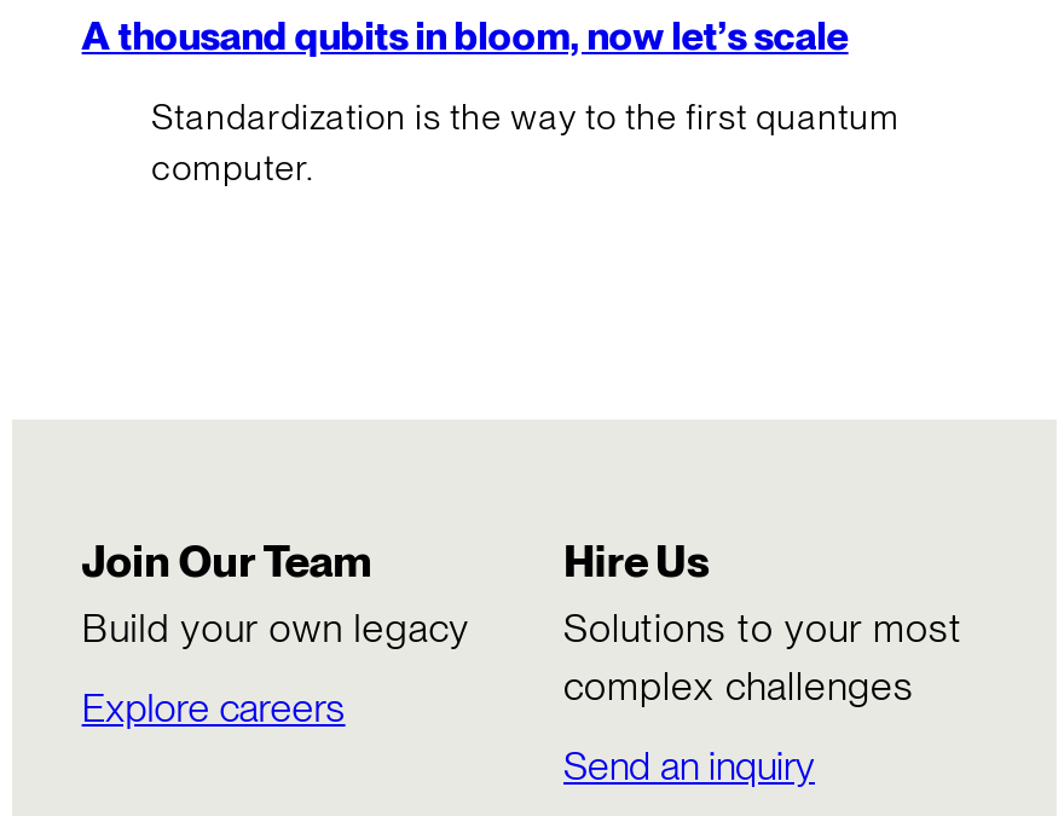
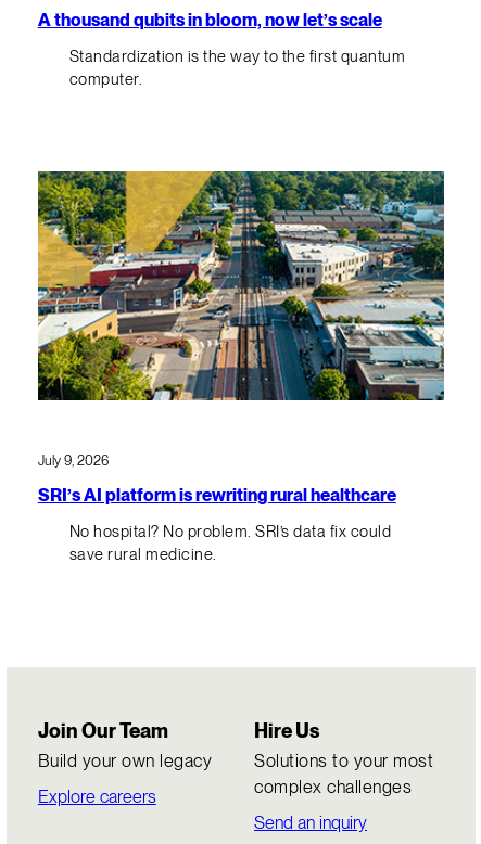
none -> [37,170,445,401] [image]
none -> [38,452,396,564] July 9, 2026 | SRI’s AI platform is rewriting rural healthcare | No hospital? No problem. SRI’s data fix could | save rural medicine.

